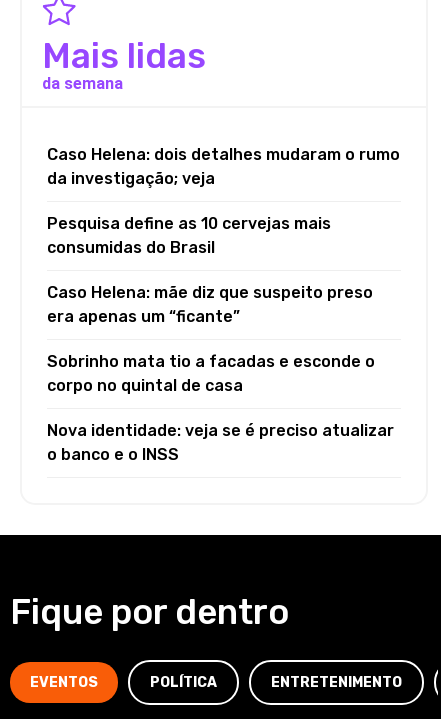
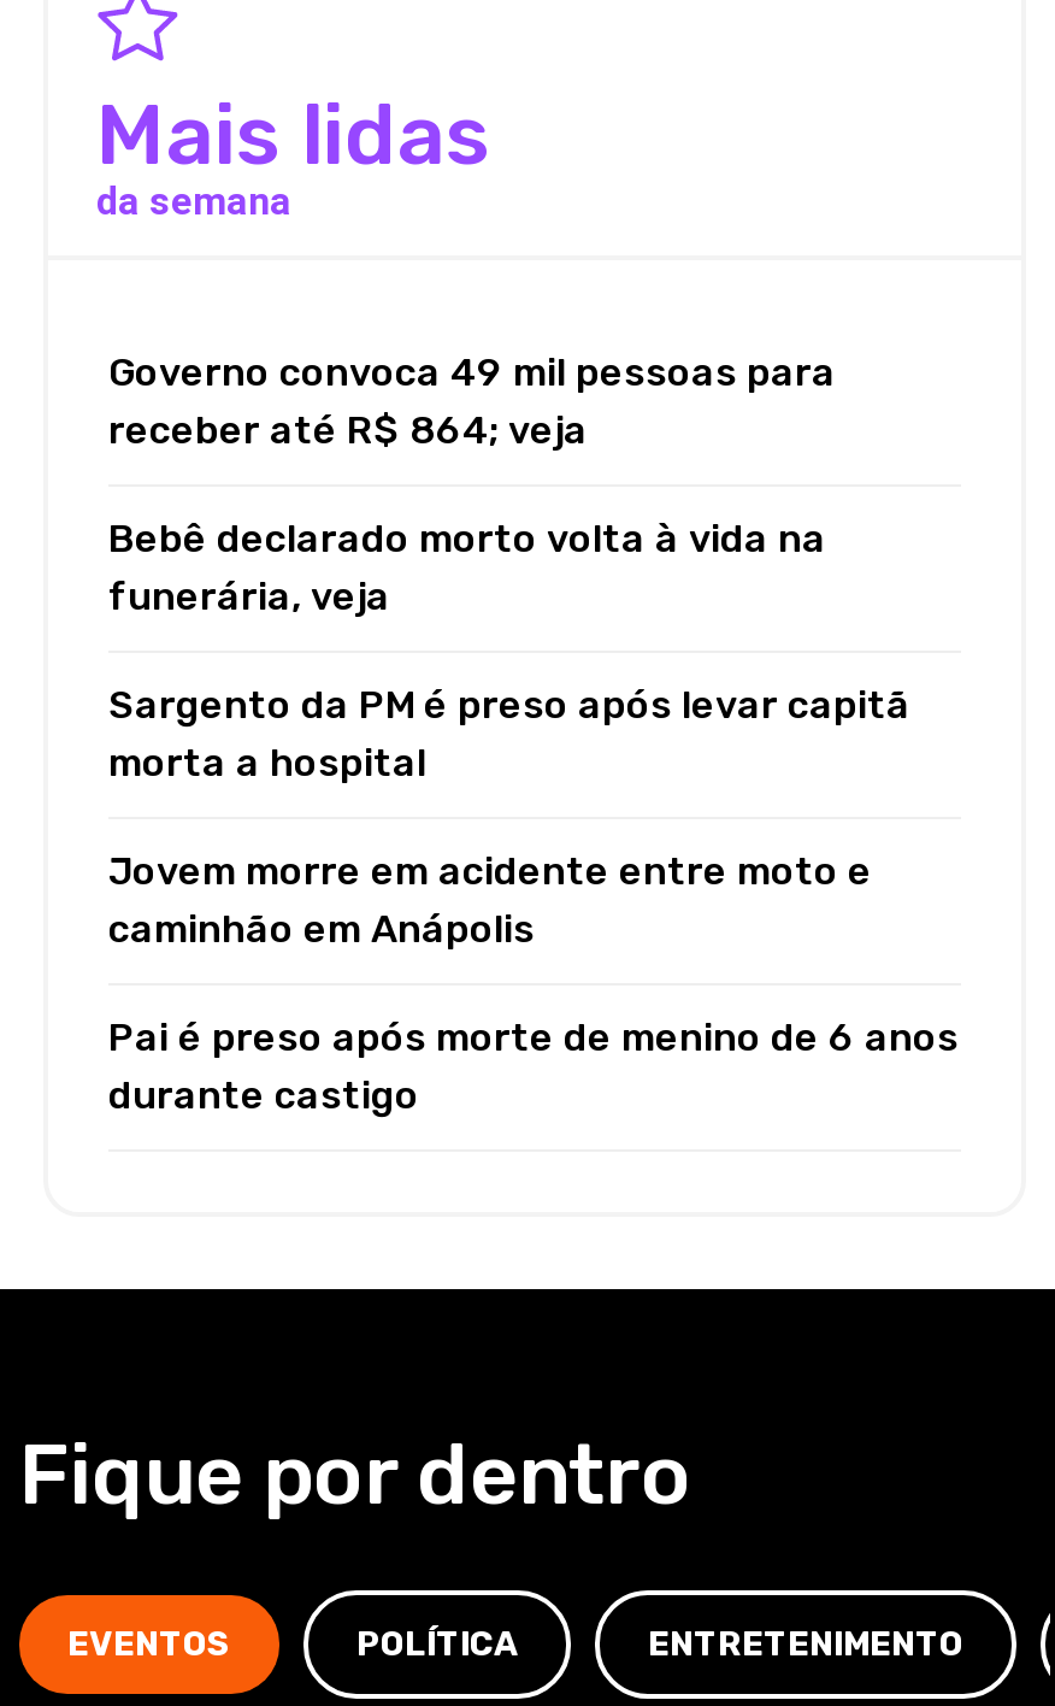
[47,145,400,188] Caso Helena: dois detalhes mudaram o rumo | da investigação; veja -> [108,350,836,454] Governo convoca 49 mil pessoas para | receber até R$ 864; veja
[47,214,331,257] Pesquisa define as 10 cervejas mais | consumidas do Brasil -> [108,517,826,620] Bebê declarado morto volta à vida na | funerária, veja
[47,283,373,326] Caso Helena: mãe diz que suspeito preso | era apenas um “ficante” -> [108,683,910,786] Sargento da PM é preso após levar capitã | morta a hospital
[47,352,375,395] Sobrinho mata tio a facadas e esconde o | corpo no quintal de casa -> [108,849,872,953] Jovem morre em acidente entre moto e | caminhão em Anápolis
[47,421,394,464] Nova identidade: veja se é preciso atualizar | o banco e o INSS -> [108,1015,959,1119] Pai é preso após morte de menino de 6 anos | durante castigo

